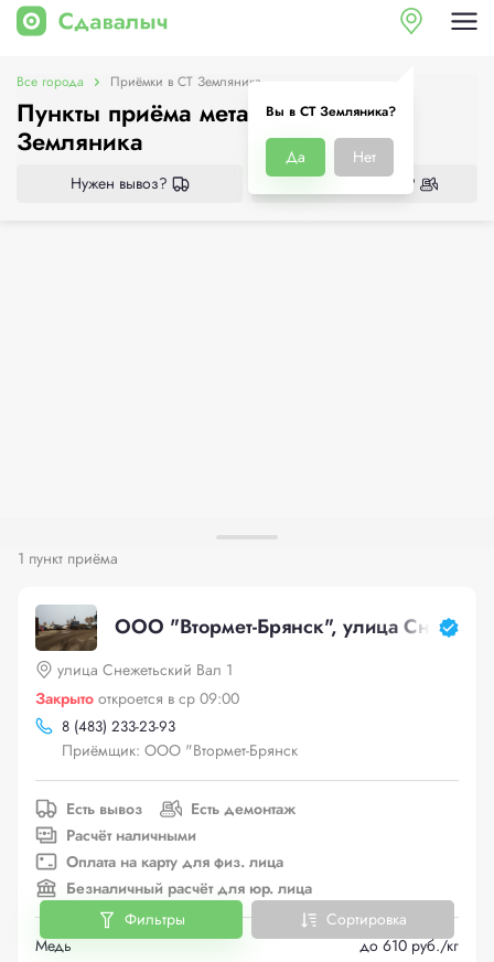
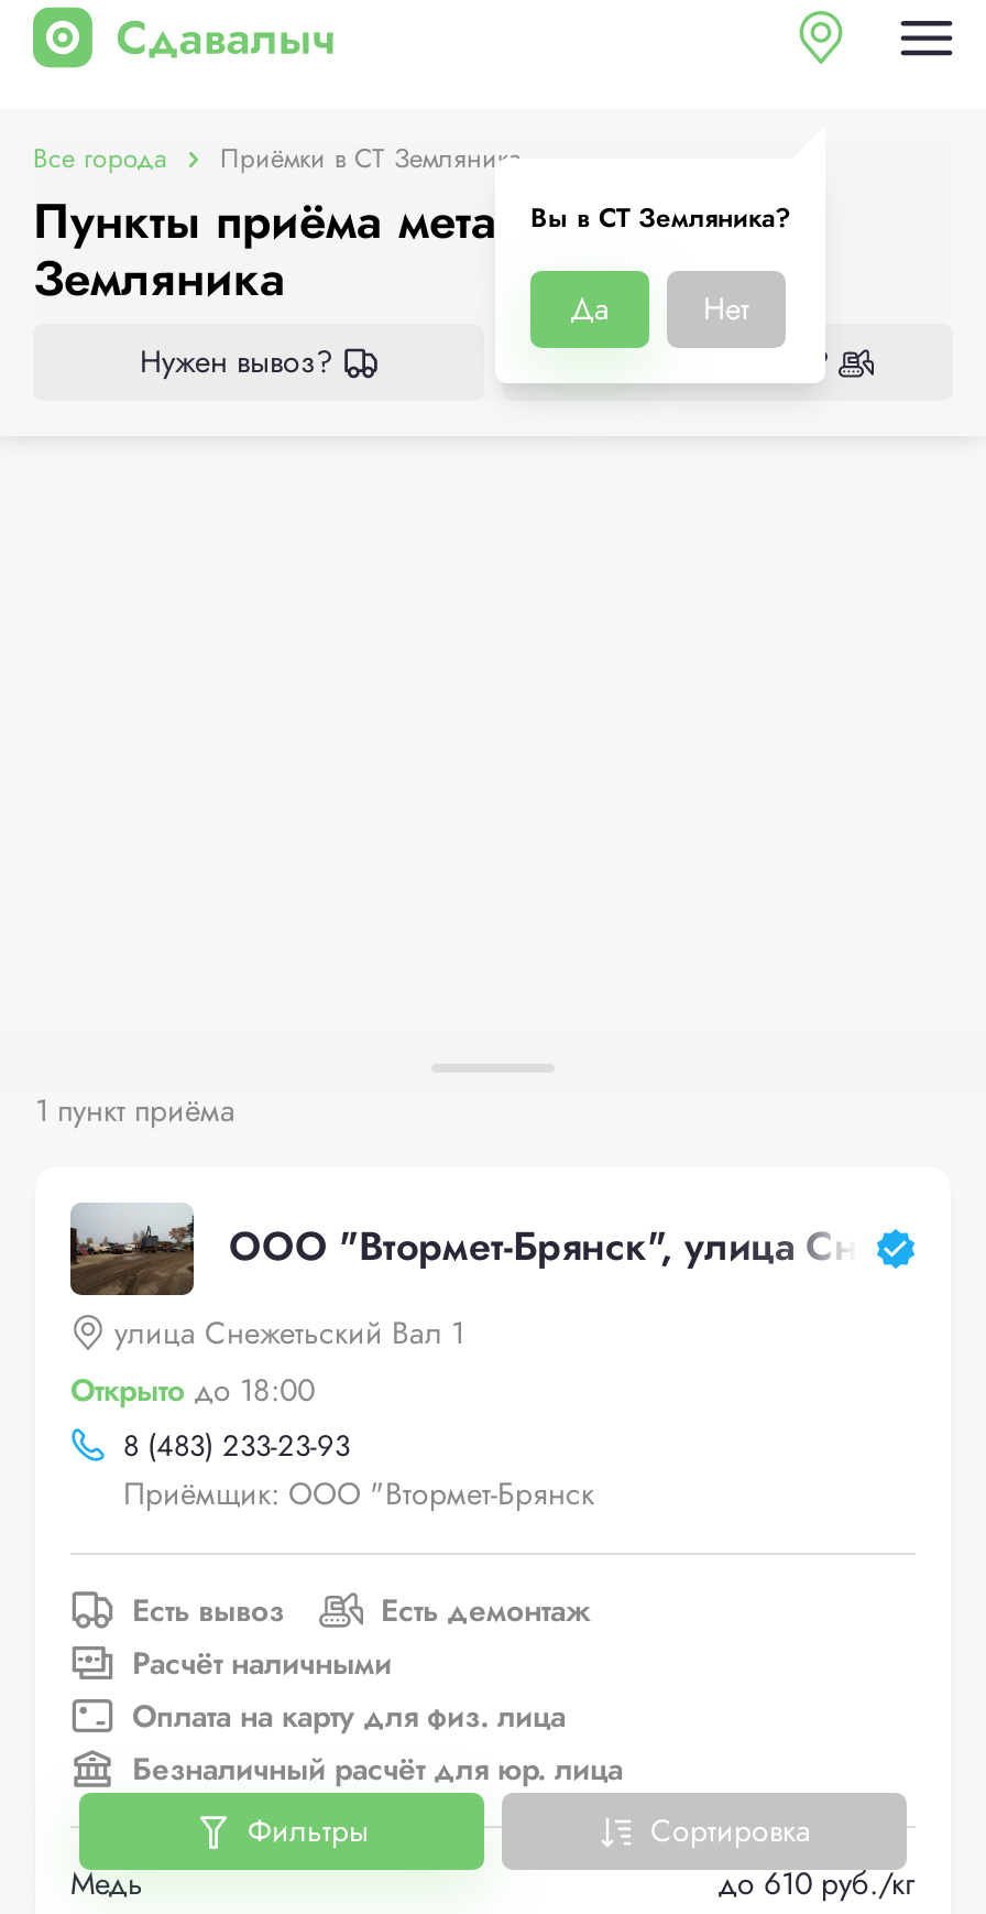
[35,687,239,709] Закрыто откроется в ср 09:00 -> [70,1367,315,1411] Открыто до 18:00

